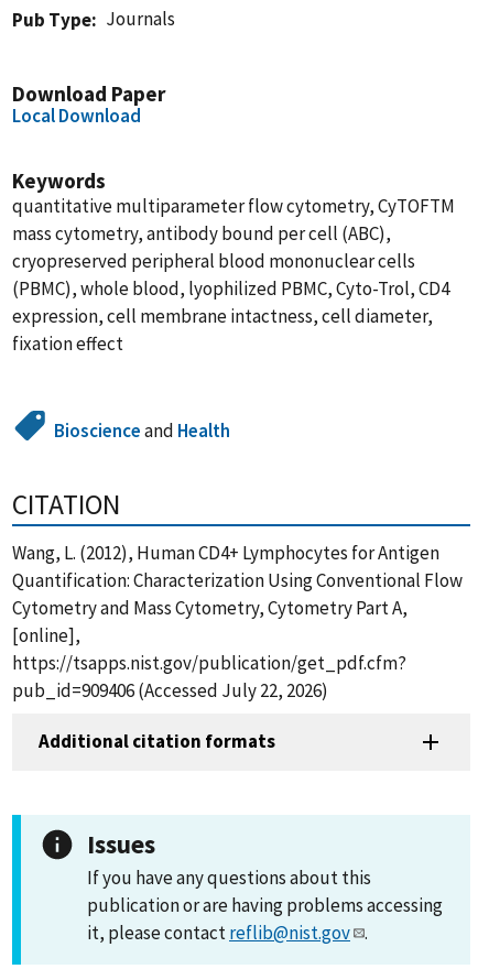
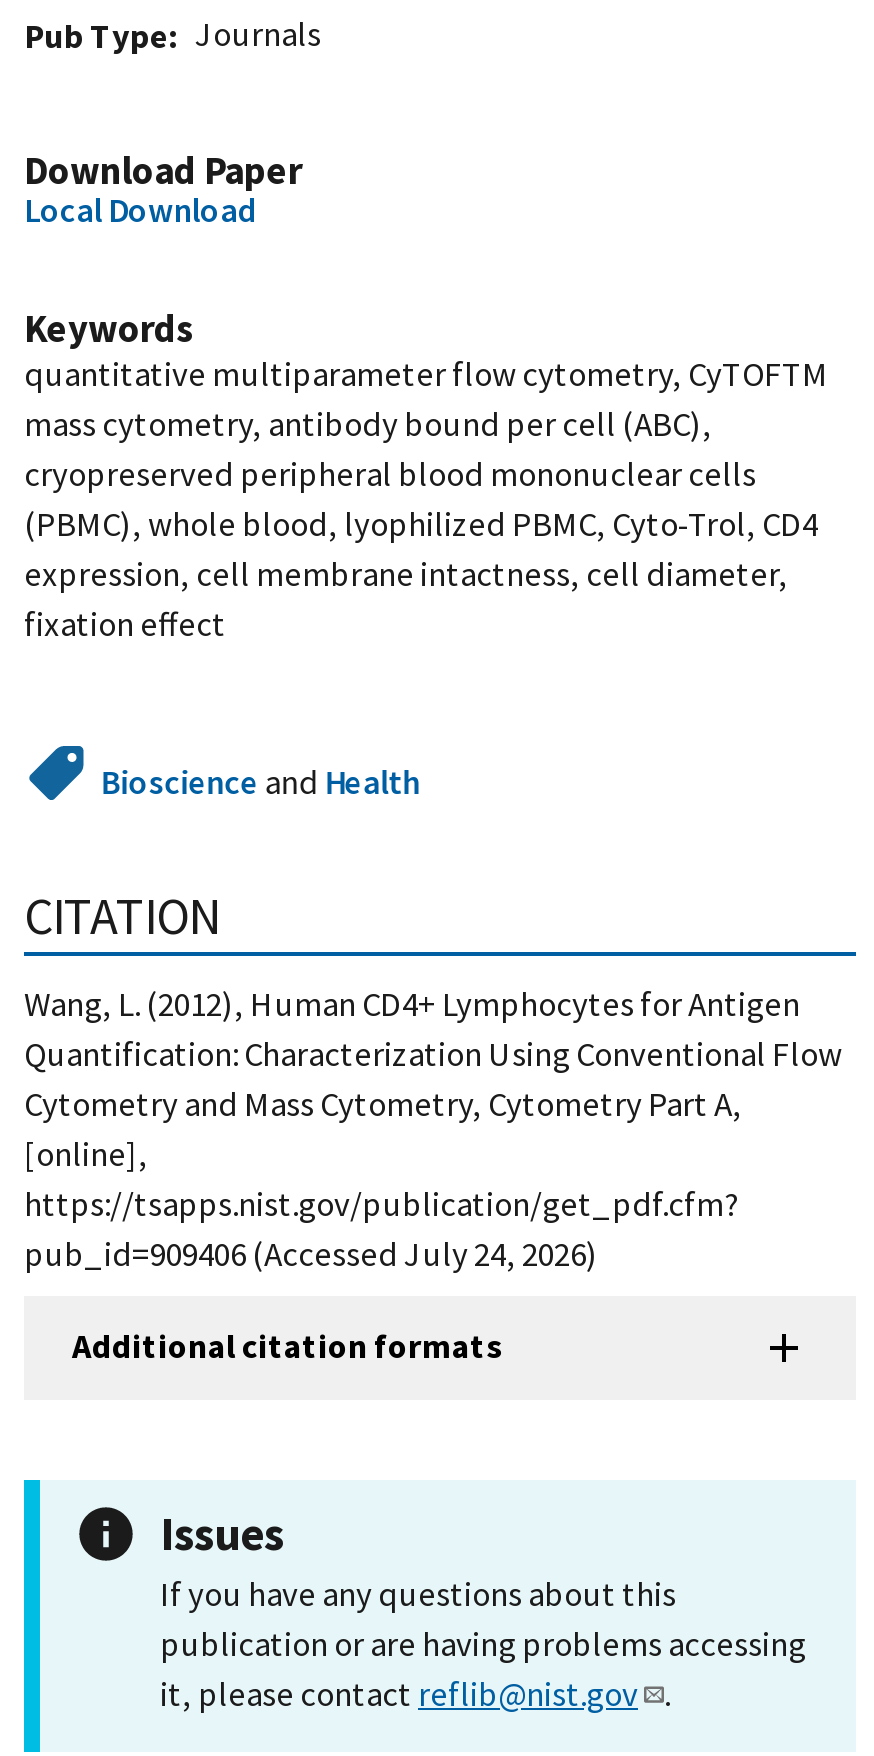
[12,678,328,702] pub_id=909406 (Accessed July 22, 2026) -> [24,1232,598,1276] pub_id=909406 (Accessed July 24, 2026)

